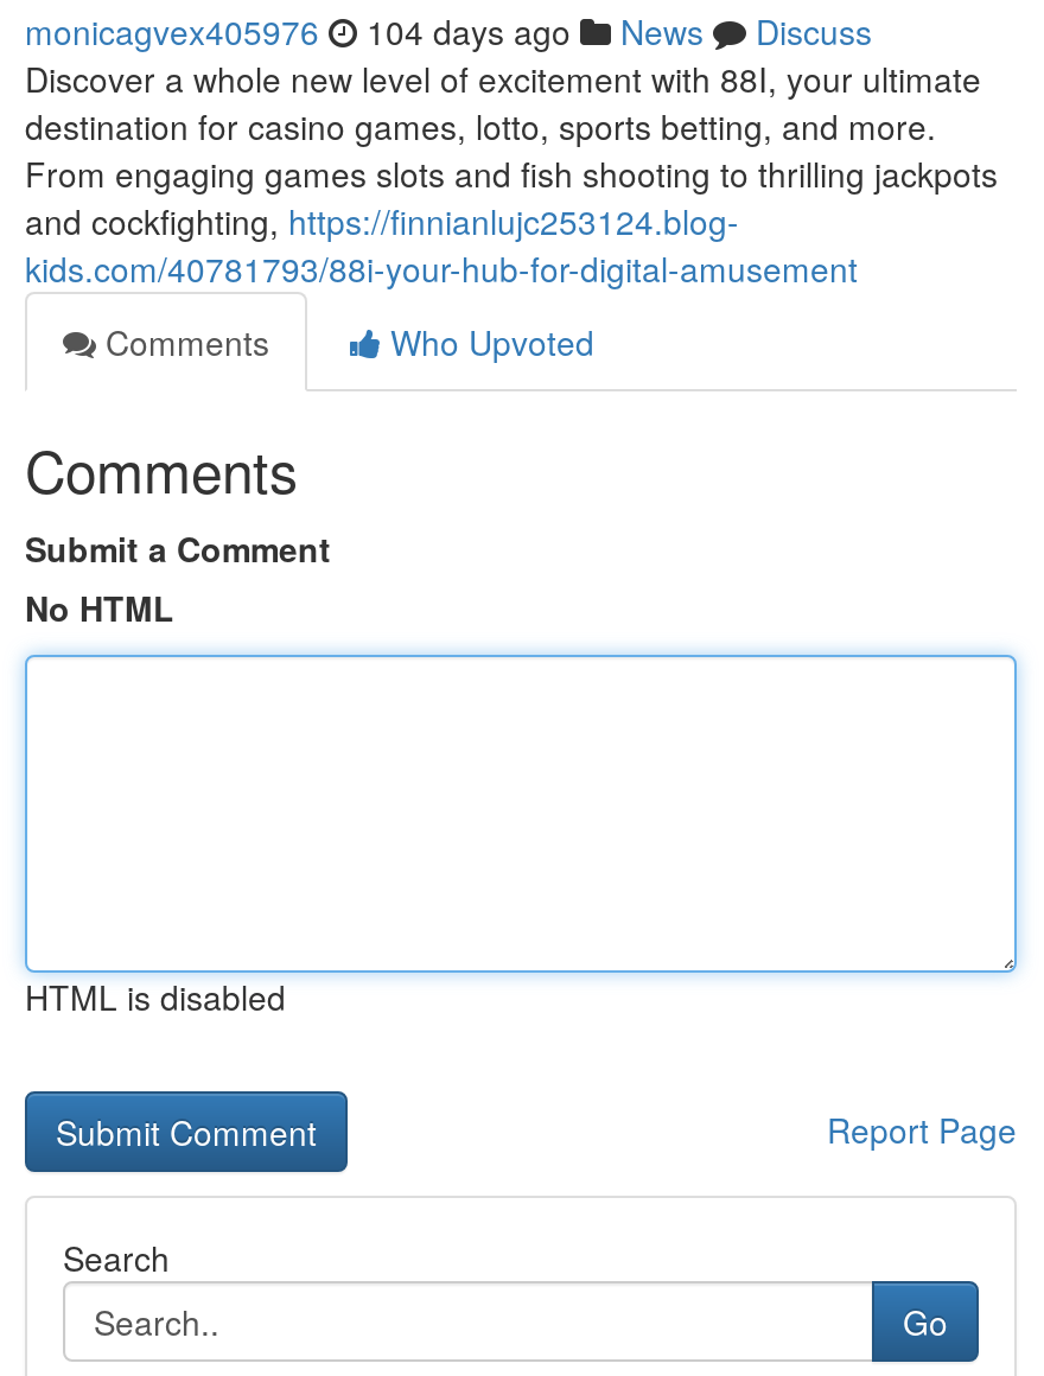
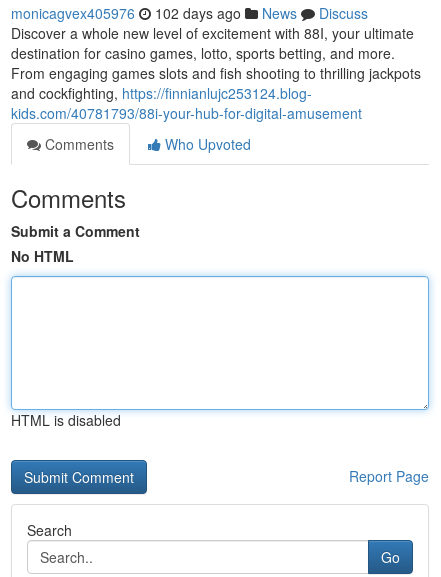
[25,7,872,55] monicagvex405976 104 days ago News Discuss -> [11,3,368,23] monicagvex405976 102 days ago News Discuss

